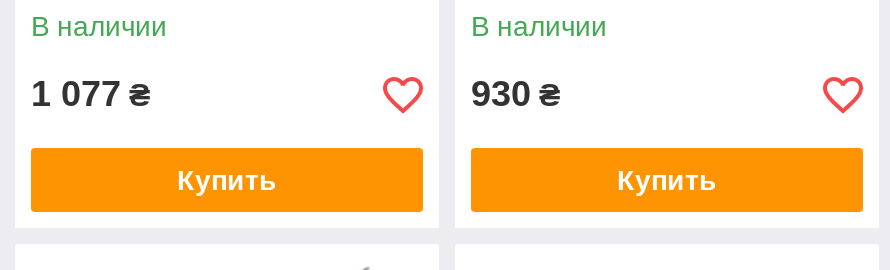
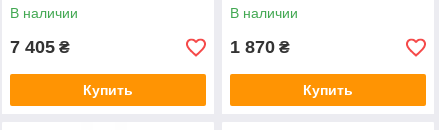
[31,74,151,114] 1 077 ₴ -> [10,37,70,57] 7 405 ₴
[471,74,561,114] 930 ₴ -> [230,37,290,57] 1 870 ₴

